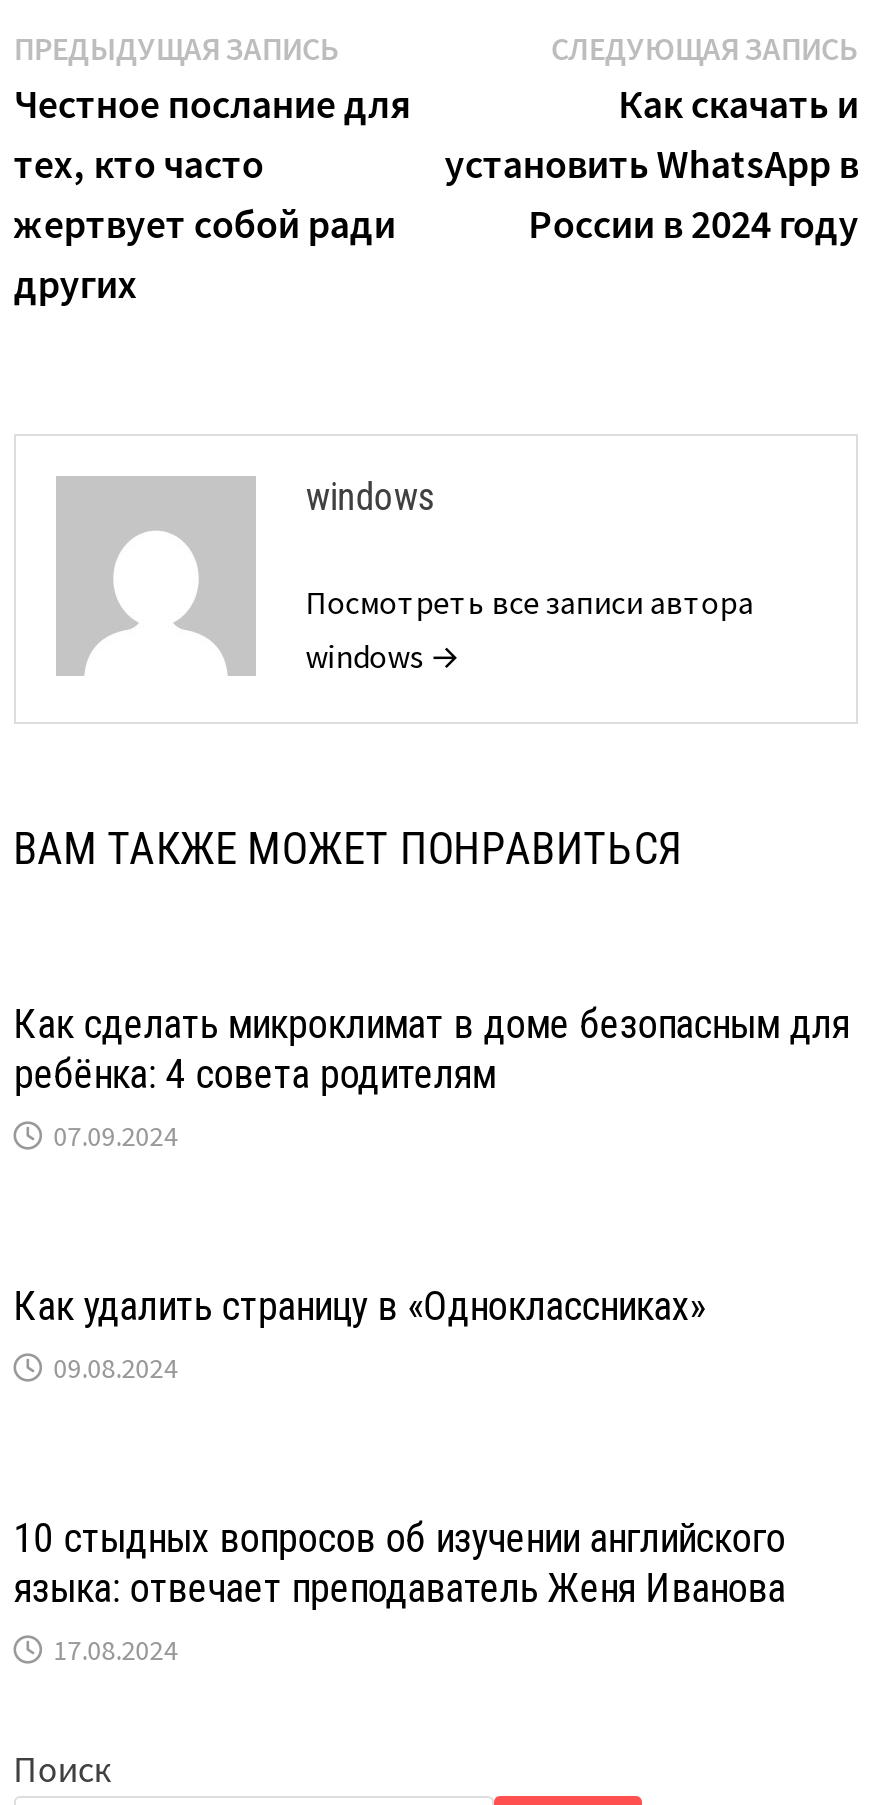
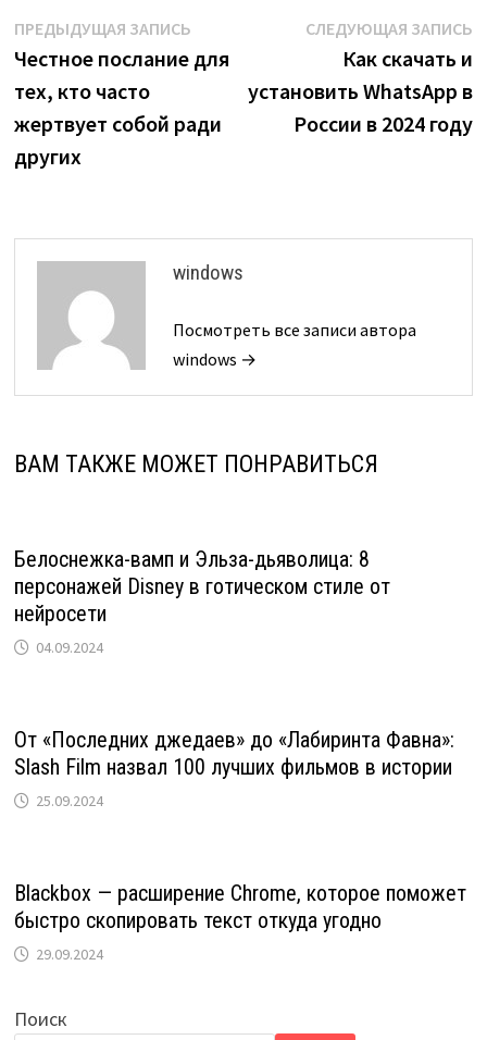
[14,1000,850,1154] Как сделать микроклимат в доме безопасным для | ребёнка: 4 совета родителям | 07.09.2024 -> [14,546,390,657] Белоснежка-вамп и Эльза-дьяволица: 8 | персонажей Disney в готическом стиле от | нейросети | 04.09.2024
[14,1282,706,1386] Как удалить страницу в «Одноклассниках» | 09.08.2024 -> [14,727,454,810] От «Последних джедаев» до «Лабиринта Фавна»: | Slash Film назвал 100 лучших фильмов в истории | 25.09.2024
[14,1514,786,1668] 10 стыдных вопросов об изучении английского | языка: отвечает преподаватель Женя Иванова | 17.08.2024 -> [14,880,466,964] Blackbox — расширение Chrome, которое поможет | быстро скопировать текст откуда угодно | 29.09.2024

